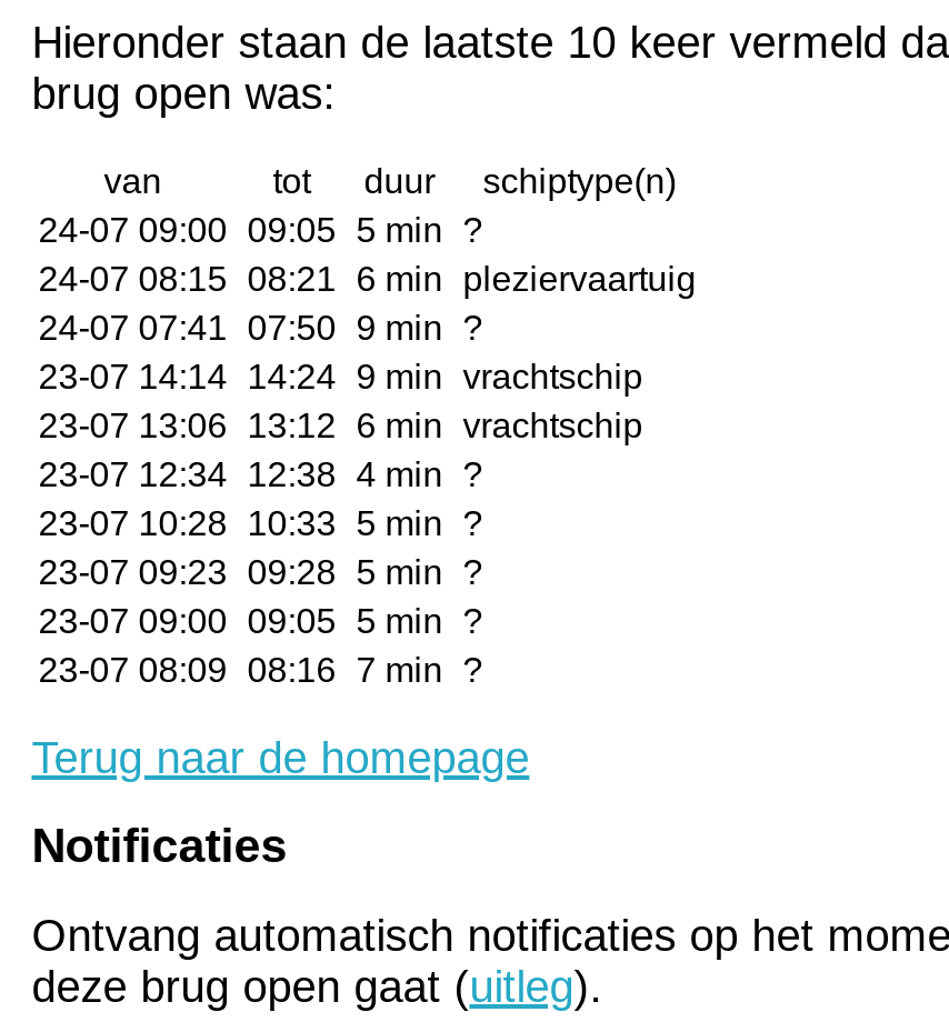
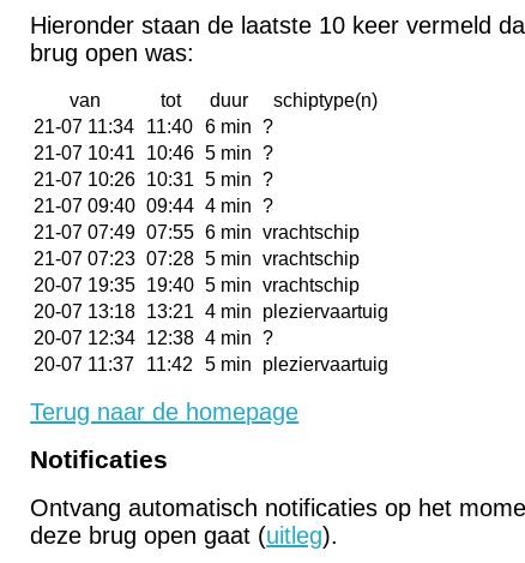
[38,211,483,249] 24-07 09:00 09:05 5 min ? -> [34,117,274,137] 21-07 11:34 11:40 6 min ?
[38,260,696,298] 24-07 08:15 08:21 6 min pleziervaartuig -> [34,143,274,163] 21-07 10:41 10:46 5 min ?
[38,309,483,347] 24-07 07:41 07:50 9 min ? -> [34,169,274,190] 21-07 10:26 10:31 5 min ?
[38,358,643,396] 23-07 14:14 14:24 9 min vrachtschip -> [34,196,274,216] 21-07 09:40 09:44 4 min ?
[38,407,643,445] 23-07 13:06 13:12 6 min vrachtschip -> [34,222,360,243] 21-07 07:49 07:55 6 min vrachtschip
[38,456,483,493] 23-07 12:34 12:38 4 min ? -> [34,249,360,269] 21-07 07:23 07:28 5 min vrachtschip
[38,505,483,542] 23-07 10:28 10:33 5 min ? -> [34,275,360,295] 20-07 19:35 19:40 5 min vrachtschip
[38,553,483,591] 23-07 09:23 09:28 5 min ? -> [34,301,389,322] 20-07 13:18 13:21 4 min pleziervaartuig
[38,602,483,640] 23-07 09:00 09:05 5 min ? -> [34,328,274,348] 20-07 12:34 12:38 4 min ?
[38,651,483,689] 23-07 08:09 08:16 7 min ? -> [34,354,389,375] 20-07 11:37 11:42 5 min pleziervaartuig

